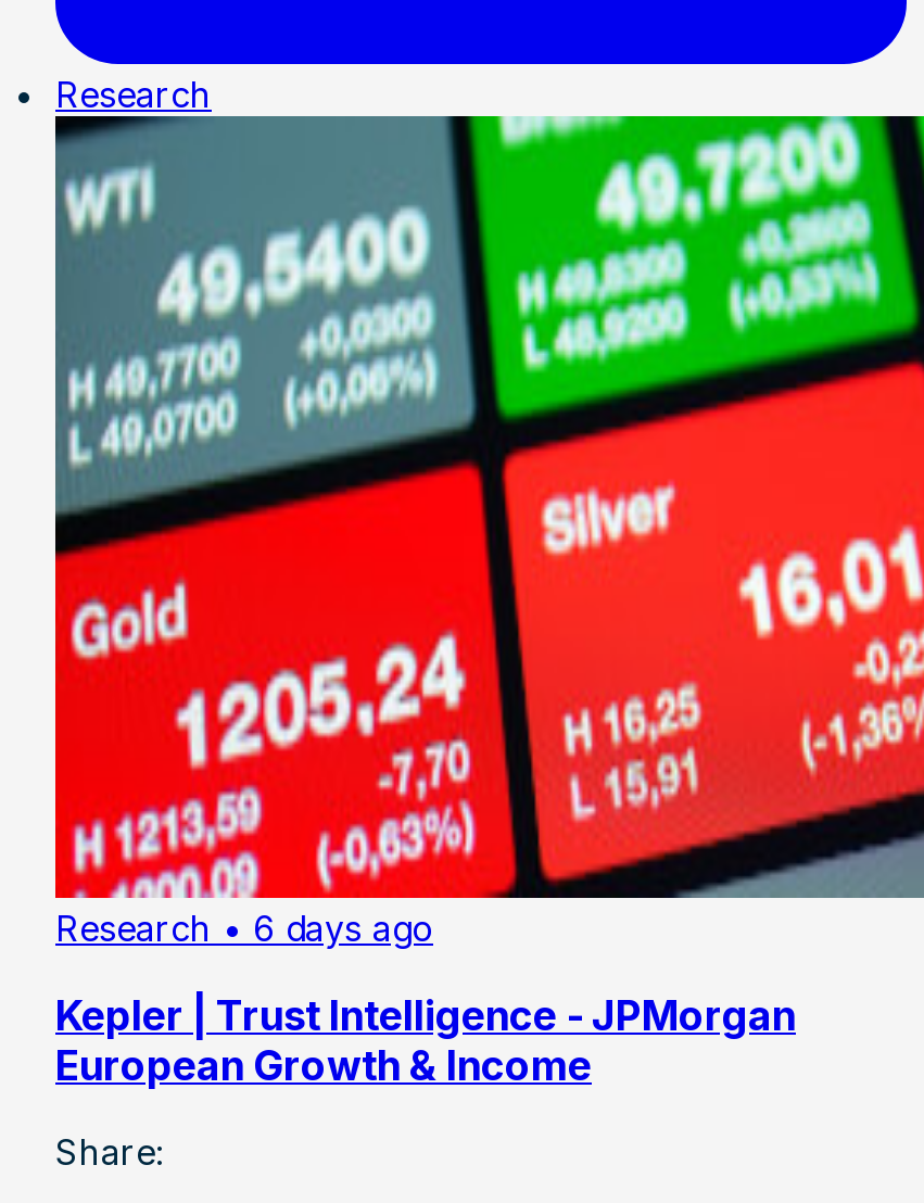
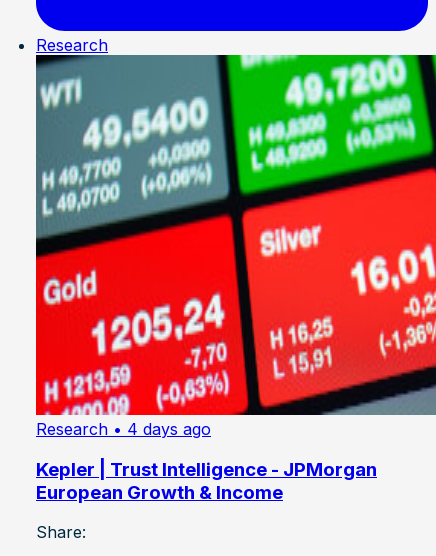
[55,907,433,950] Research • 6 days ago -> [36,419,211,439] Research • 4 days ago

